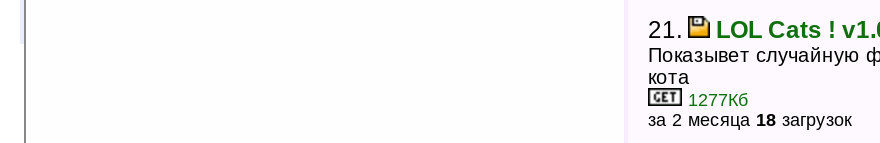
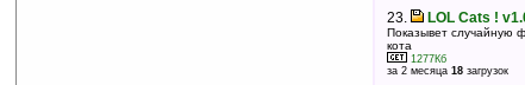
[648,16,688,44] 21. -> [387,9,411,26] 23.

